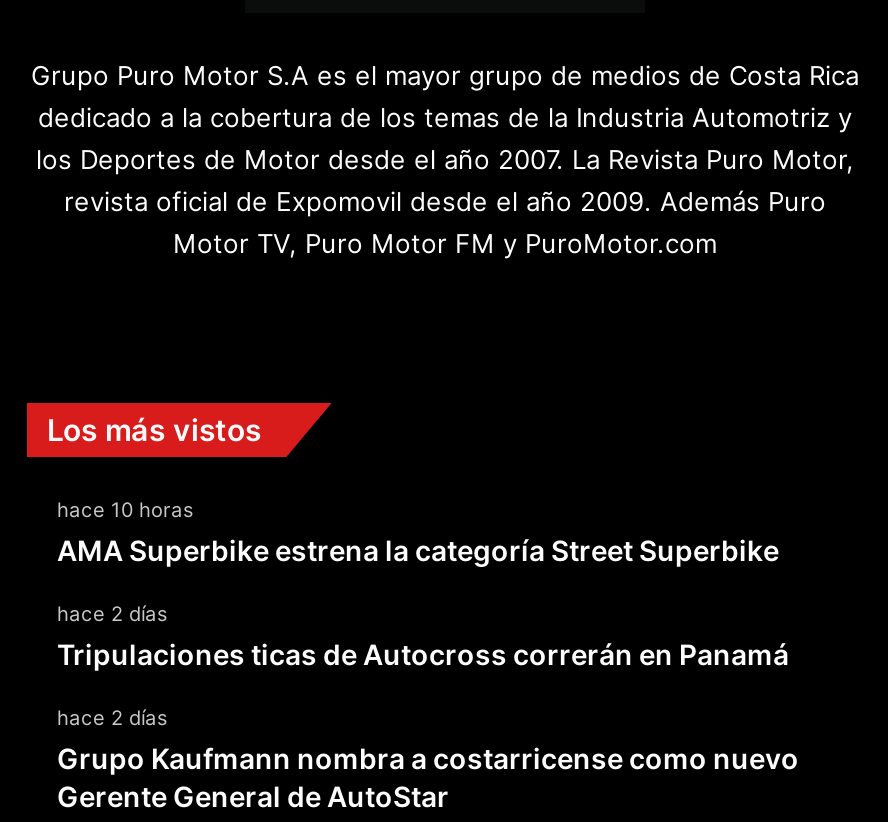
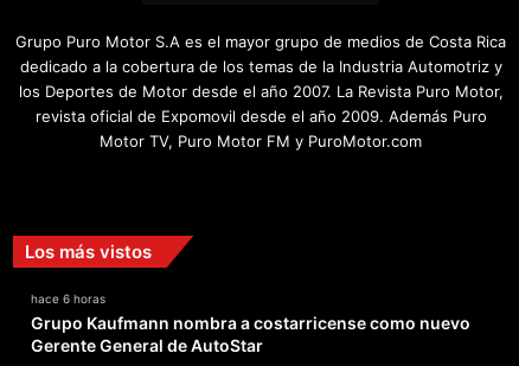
[57,497,789,729] hace 10 horas | AMA Superbike estrena la categoría Street Superbike | hace 2 días | Tripulaciones ticas de Autocross correrán en Panamá | hace 2 días -> [31,292,105,306] hace 6 horas

